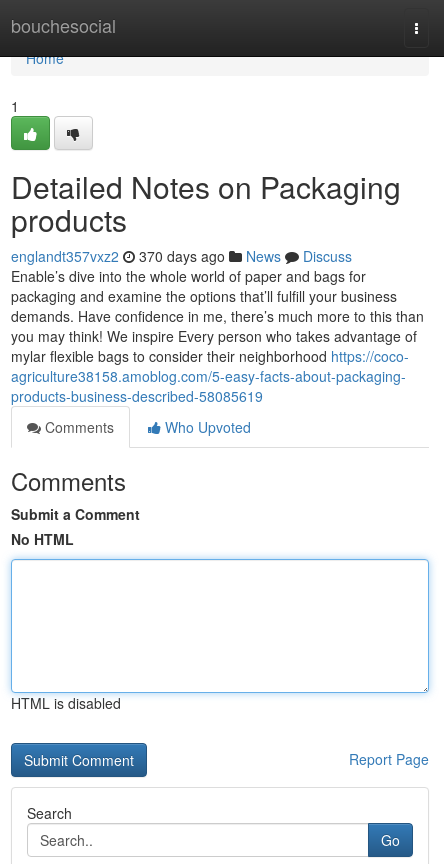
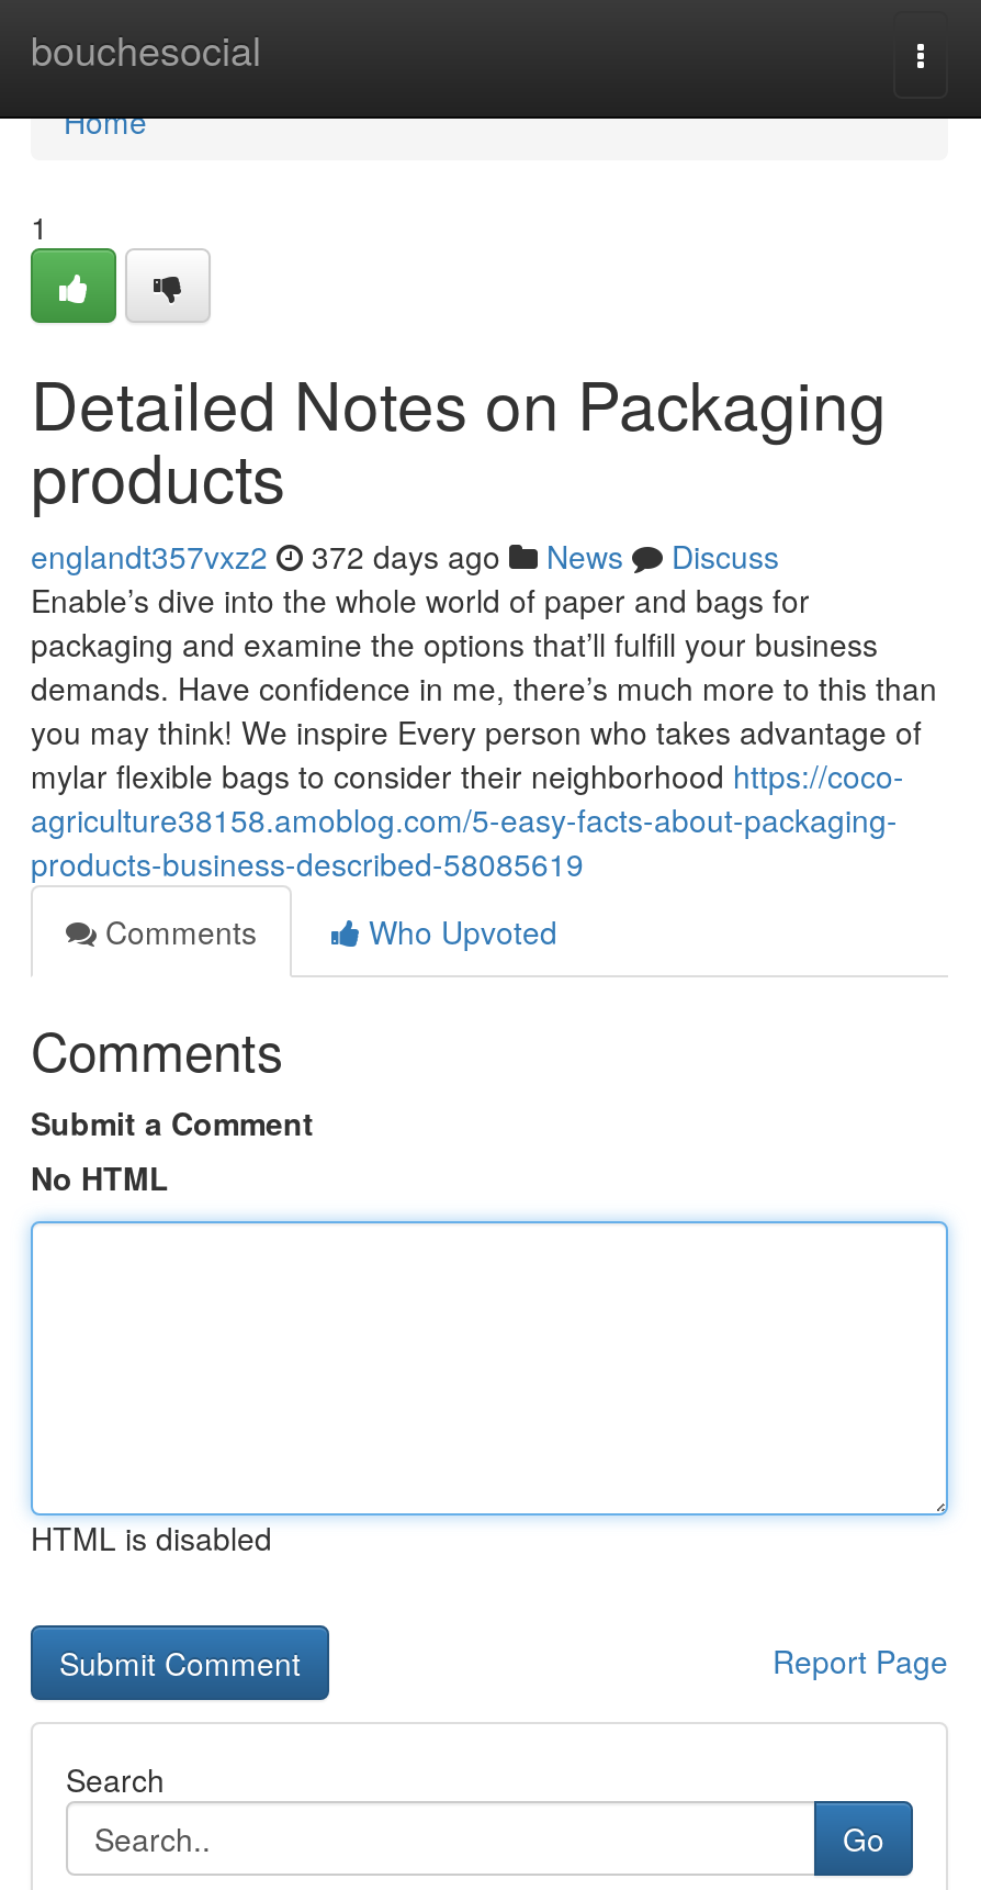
[11,246,352,266] englandt357vxz2 370 days ago News Discuss -> [31,534,779,578] englandt357vxz2 372 days ago News Discuss

